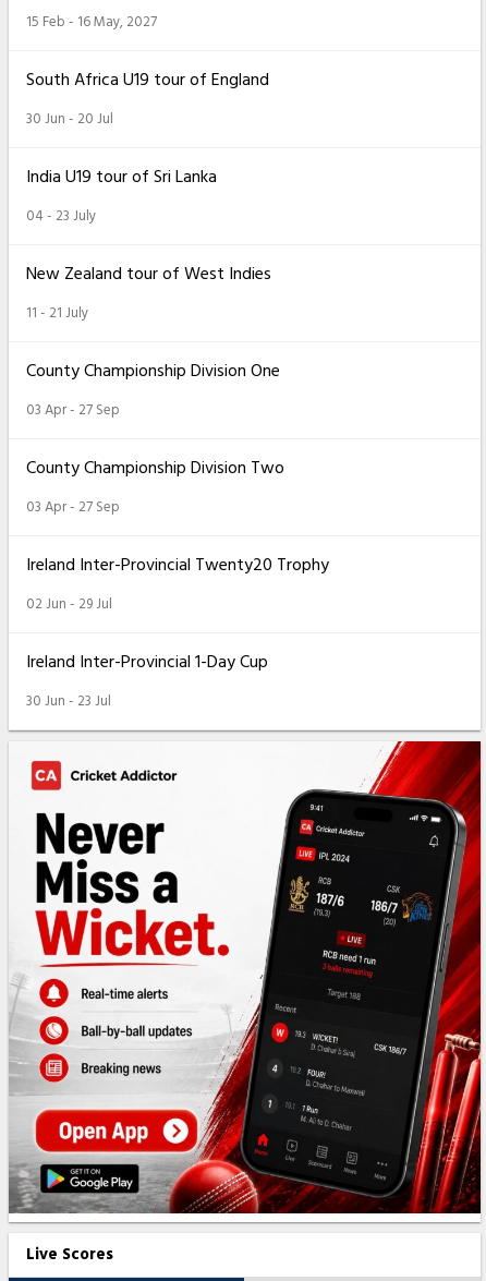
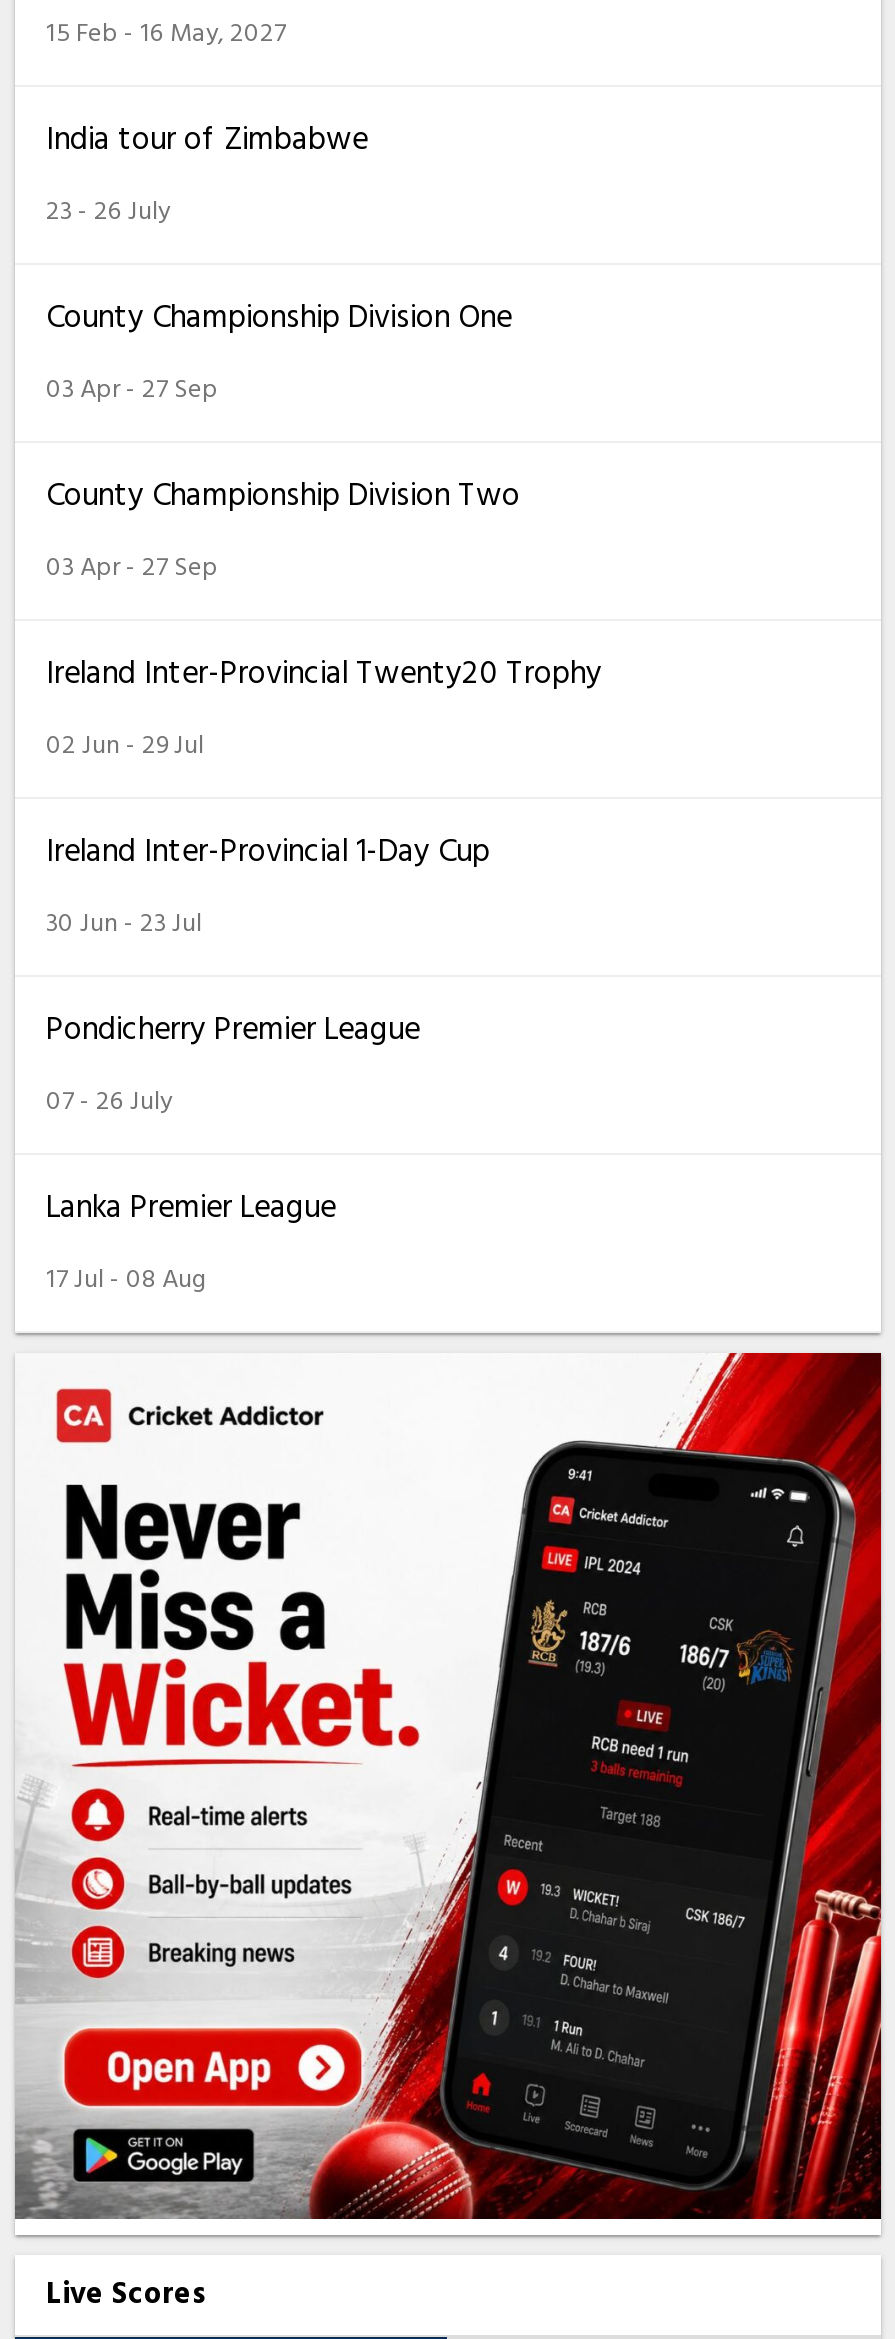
[26,66,271,325] South Africa U19 tour of England | 30 Jun - 20 Jul | India U19 tour of Sri Lanka | 04 - 23 July | New Zealand tour of West Indies | 11 - 21 July -> [46,113,368,233] India tour of Zimbabwe | 23 - 26 July
moved [26,357,329,713] -> [46,291,602,945]: County Championship Division One | 03 Apr - 27 Sep | County Championship Division Two | 03 Apr - 27 Sep | Ireland Inter-Provincial Twenty20 Trophy | 02 Jun - 29 Jul | Ireland Inter-Provincial 1-Day Cup | 30 Jun - 23 Jul
none -> [46,1003,420,1301] Pondicherry Premier League | 07 - 26 July | Lanka Premier League | 17 Jul - 08 Aug

